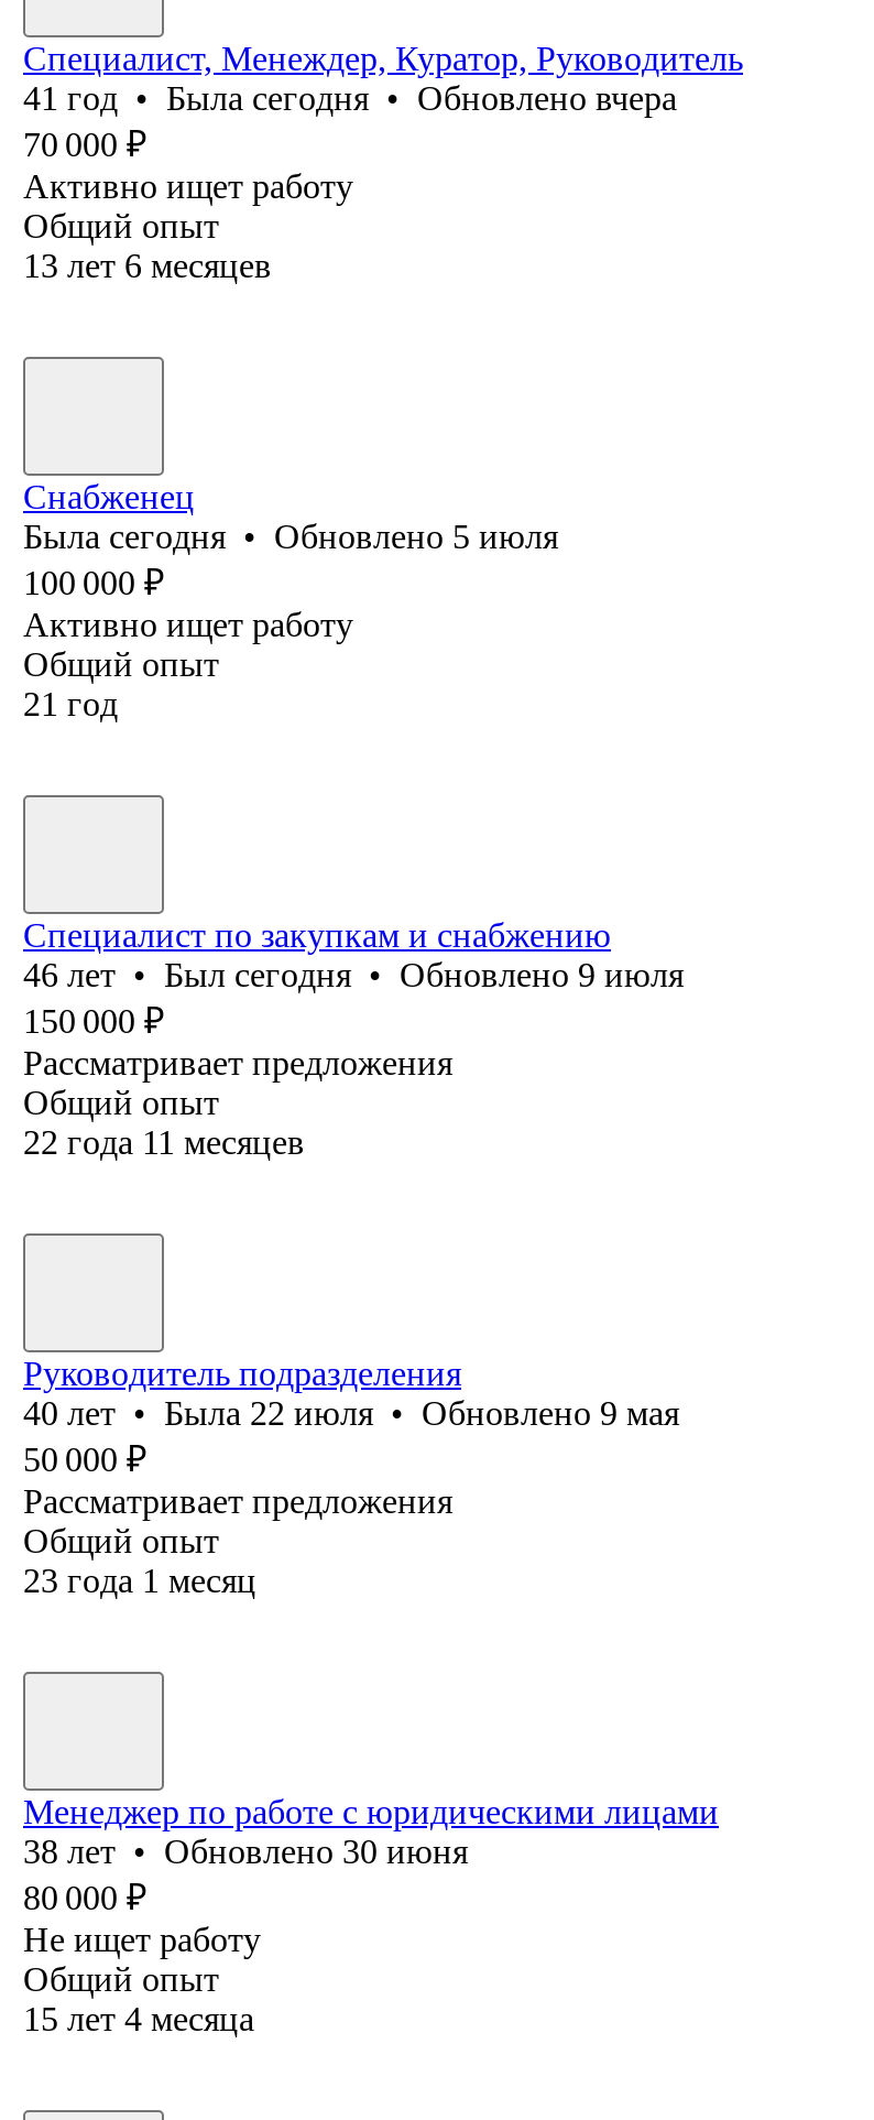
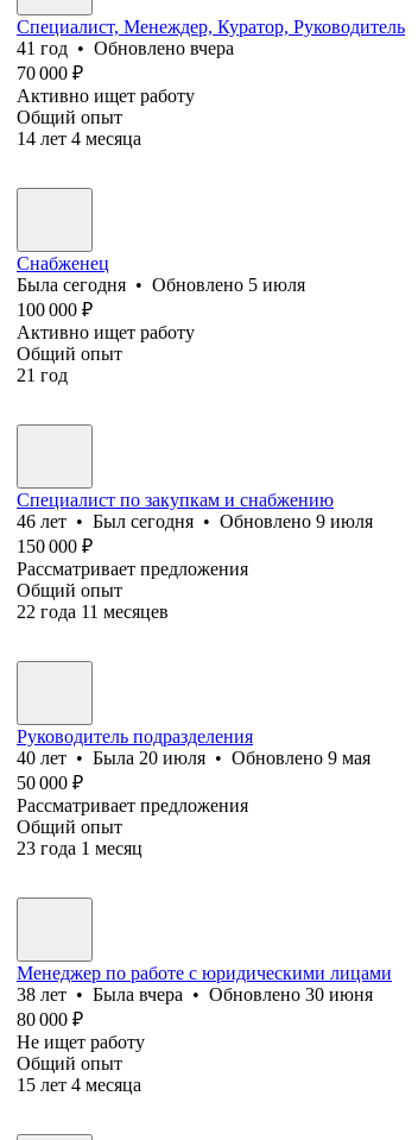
[23,79,677,117] 41 год • Была сегодня • Обновлено вчера -> [17,38,234,58] 41 год • Обновлено вчера
[23,246,272,284] 13 лет 6 месяцев -> [17,128,141,148] 14 лет 4 месяца
[23,1394,679,1431] 40 лет • Была 22 июля • Обновлено 9 мая -> [17,748,370,768] 40 лет • Была 20 июля • Обновлено 9 мая
[23,1832,468,1870] 38 лет • Обновлено 30 июня -> [17,984,373,1004] 38 лет • Была вчера • Обновлено 30 июня

